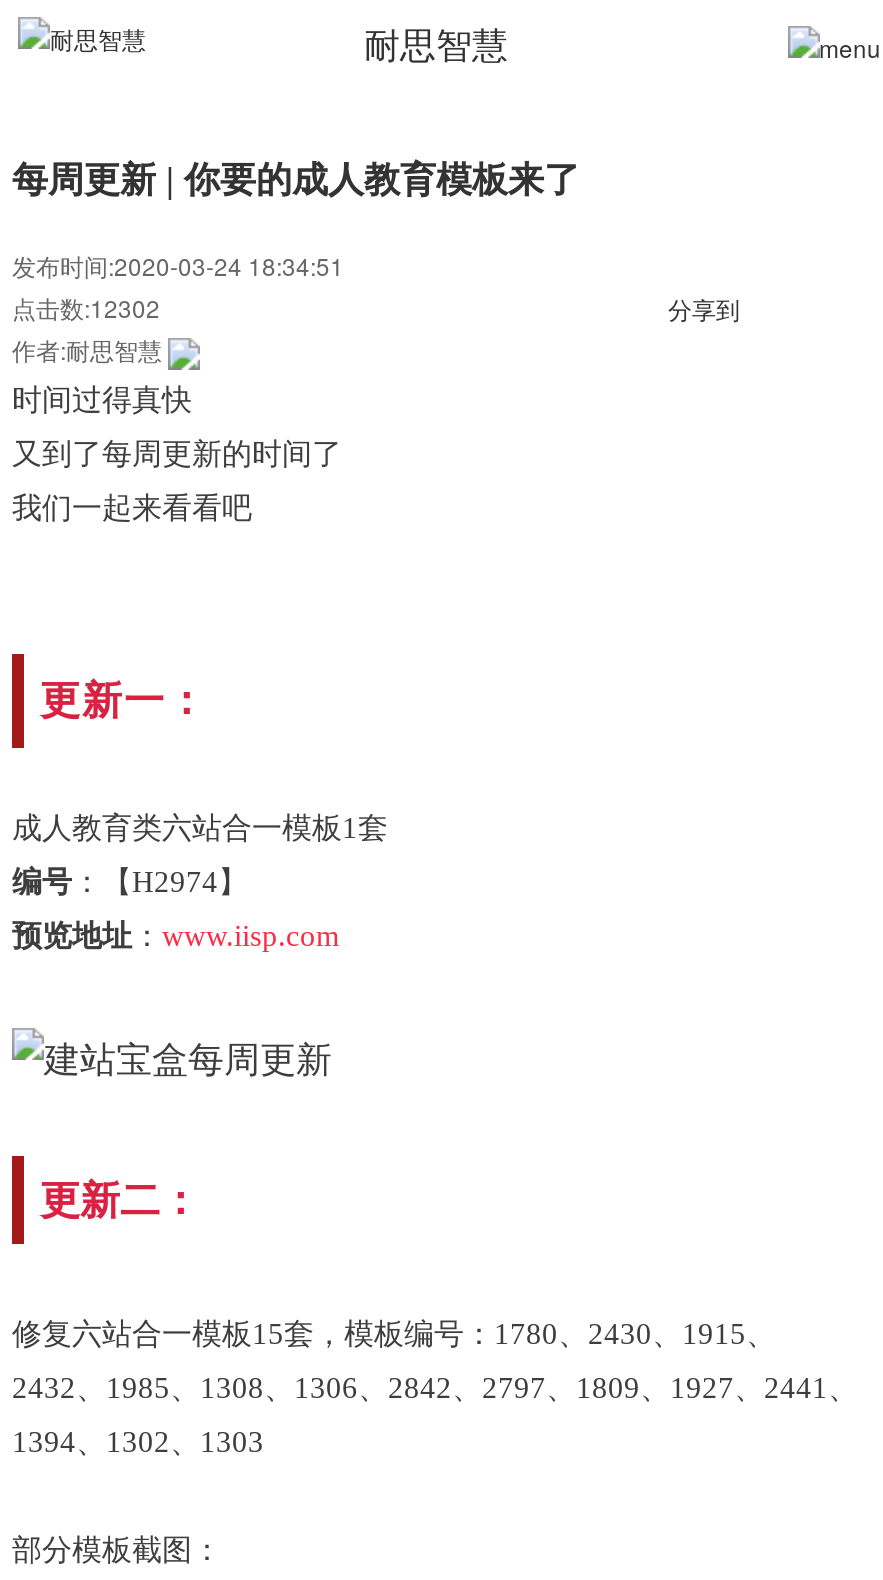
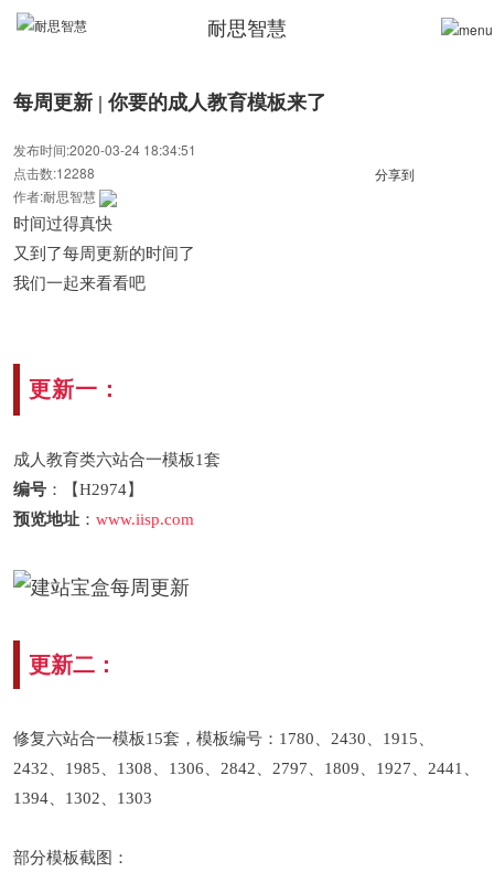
[12,290,160,324] 点击数:12302 -> [13,163,95,182] 点击数:12288

